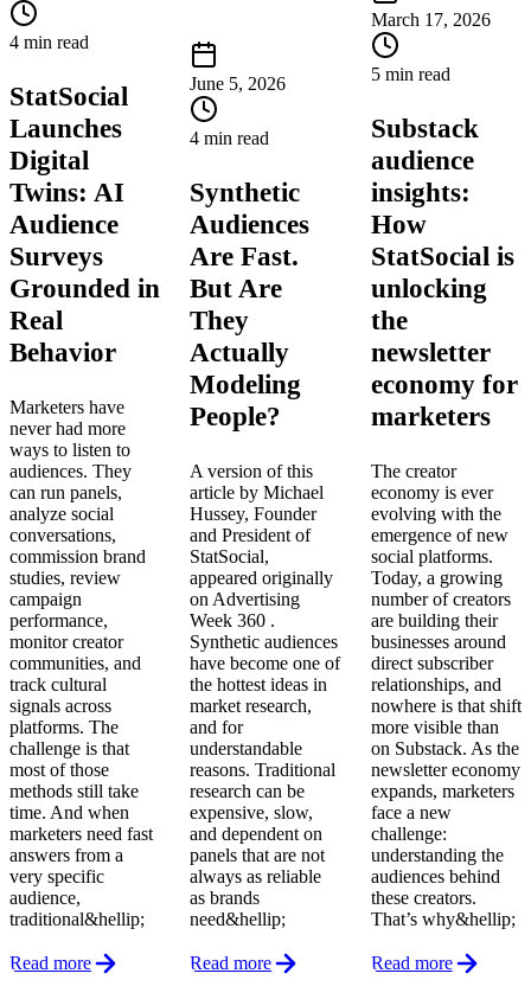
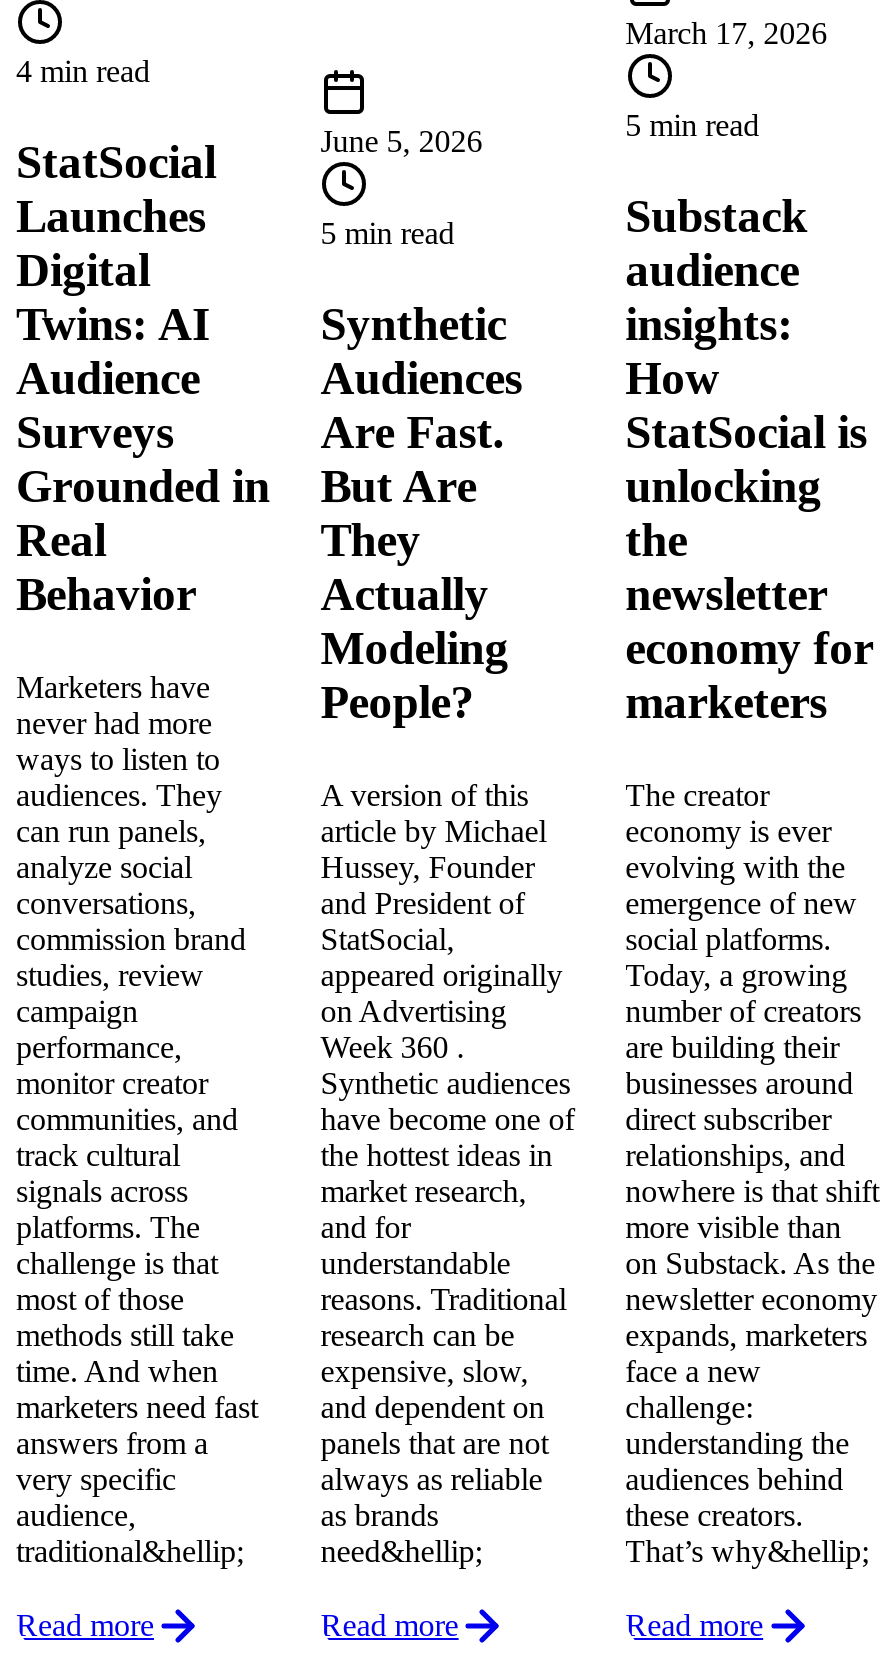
[190,128,269,148] 4 min read -> [321,216,455,250] 5 min read

